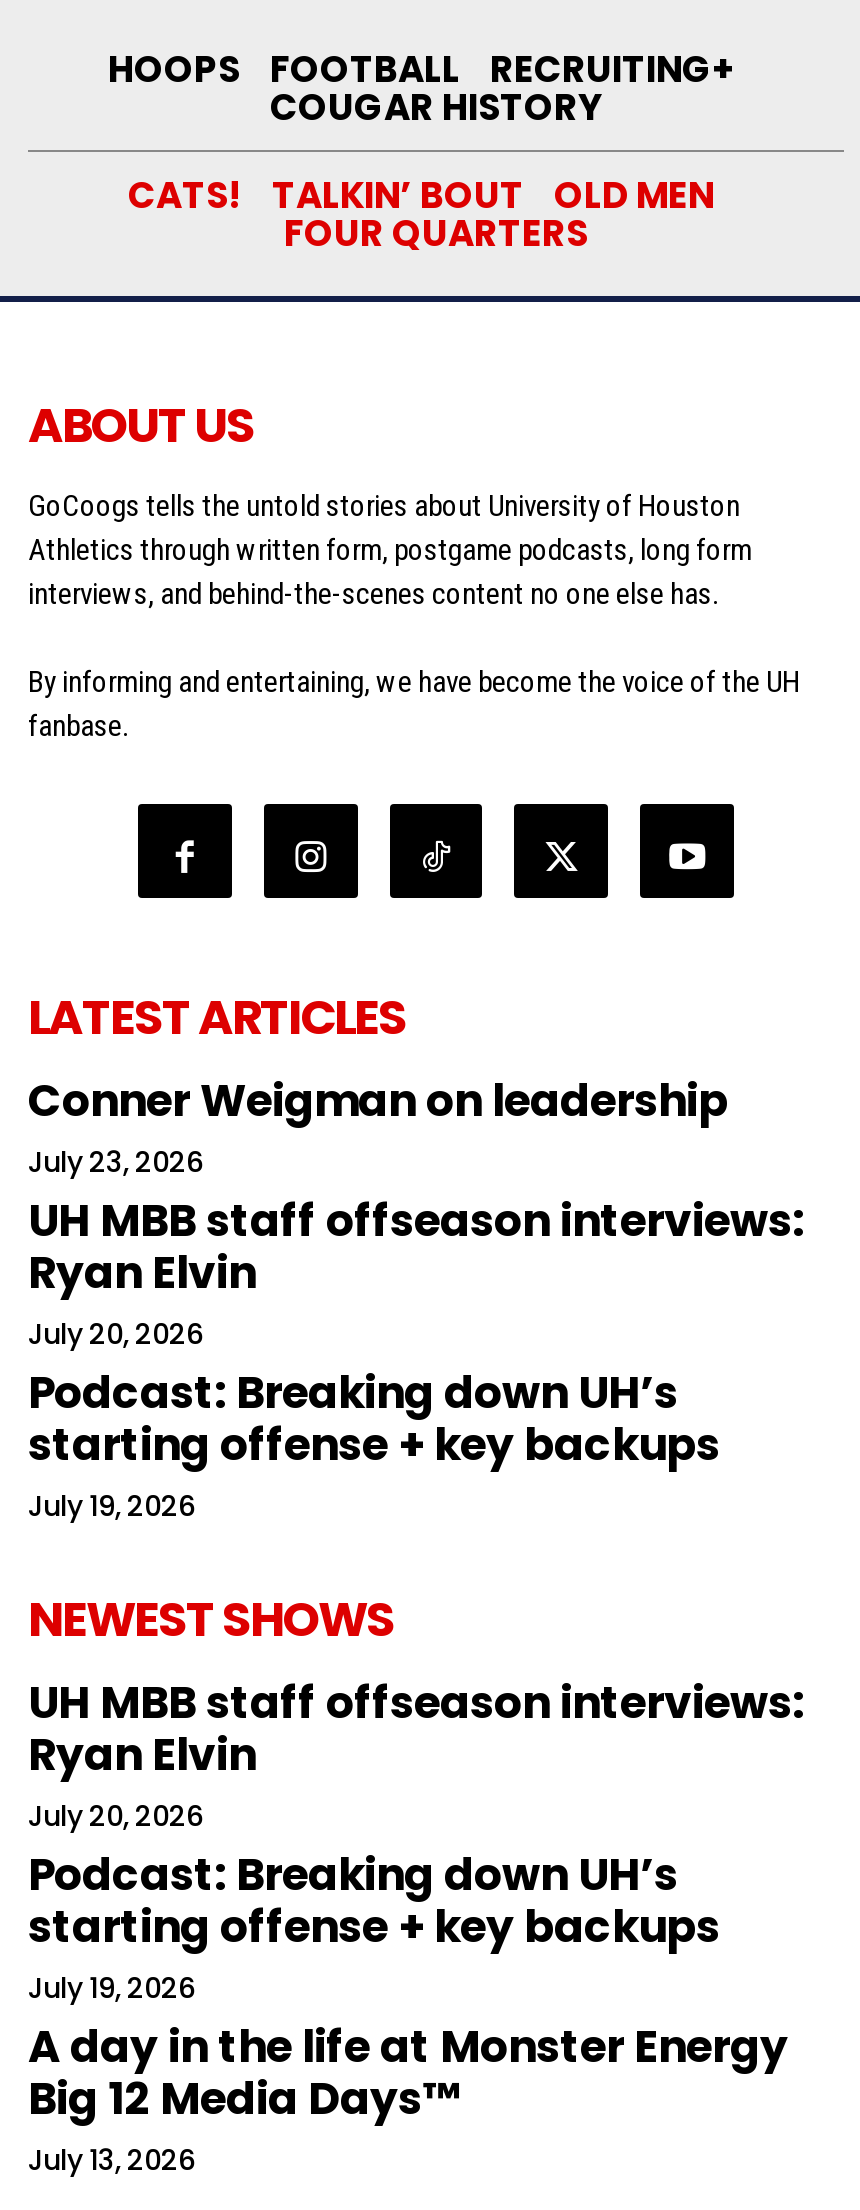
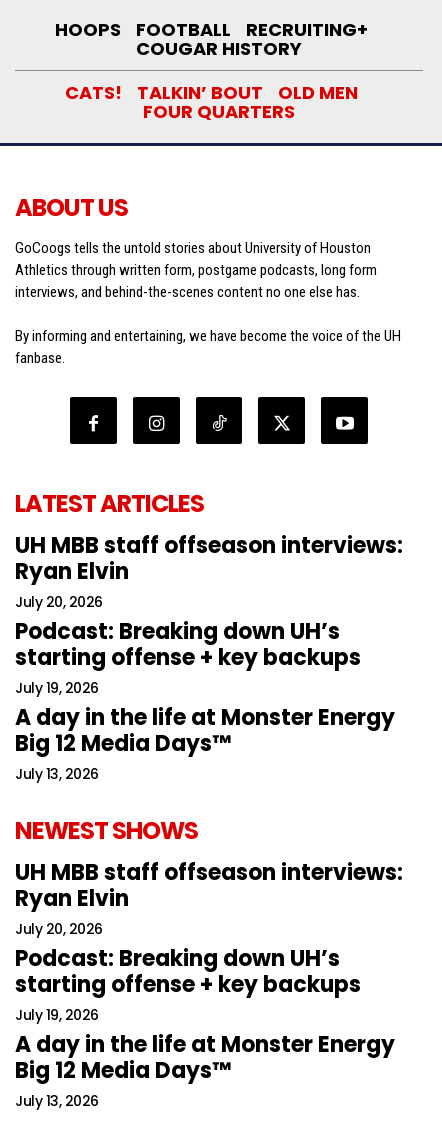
[28,1069,728,1181] Conner Weigman on leadership | July 23, 2026 -> none
moved [28,1189,804,1525] -> [15,530,403,698]: UH MBB staff offseason interviews: | Ryan Elvin | July 20, 2026 | Podcast: Breaking down UH’s | starting offense + key backups | July 19, 2026
none -> [15,702,395,784] A day in the life at Monster Energy | Big 12 Media Days™ | July 13, 2026

